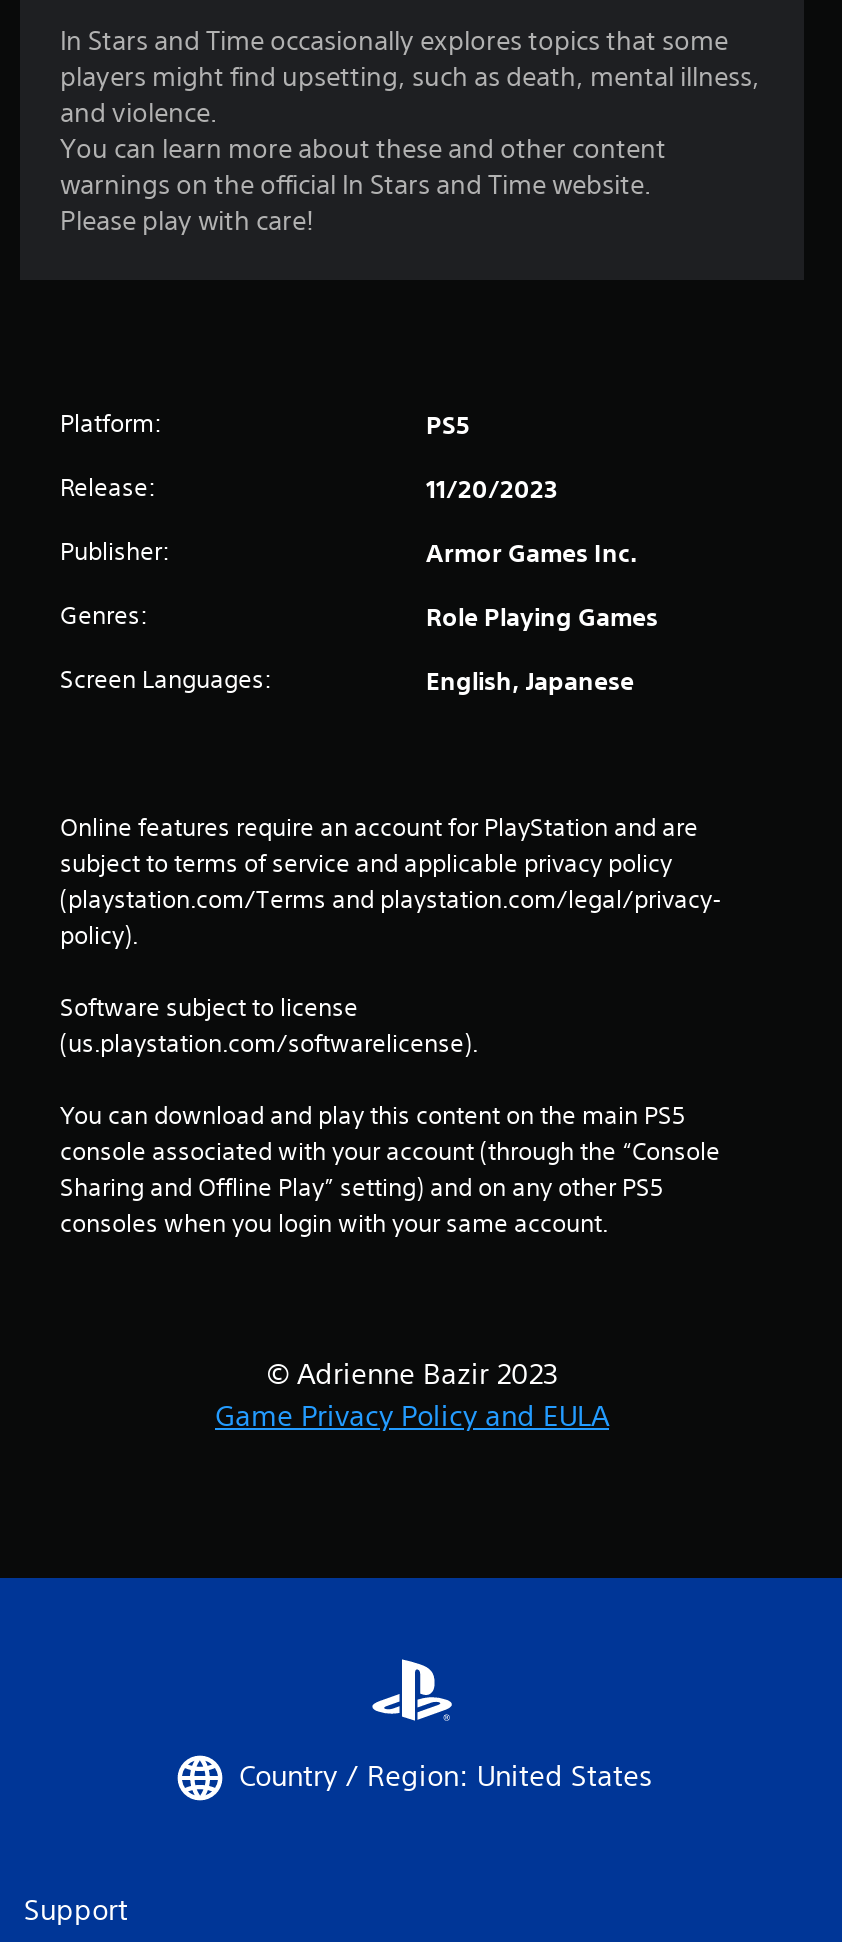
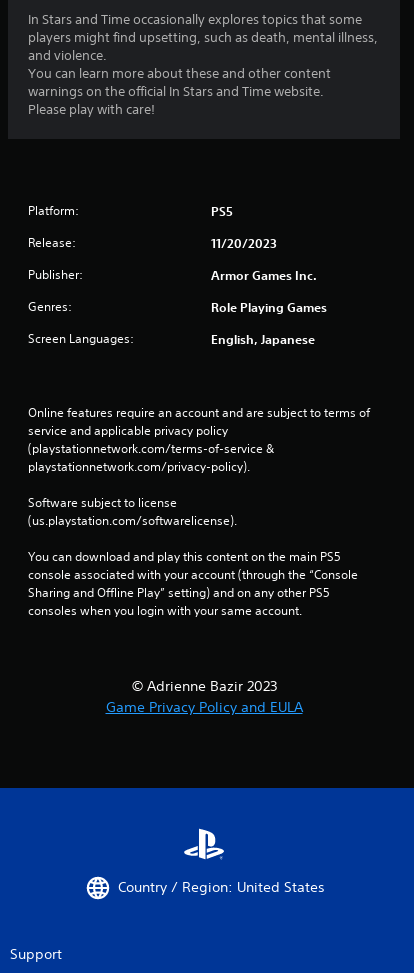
[60,809,722,951] Online features require an account for PlayStation and are | subject to terms of service and applicable privacy policy | (playstation.com/Terms and playstation.com/legal/privacy- | policy). -> [28,404,370,475] Online features require an account and are subject to terms of | service and applicable privacy policy | (playstationnetwork.com/terms-of-service & | playstationnetwork.com/privacy-policy).

